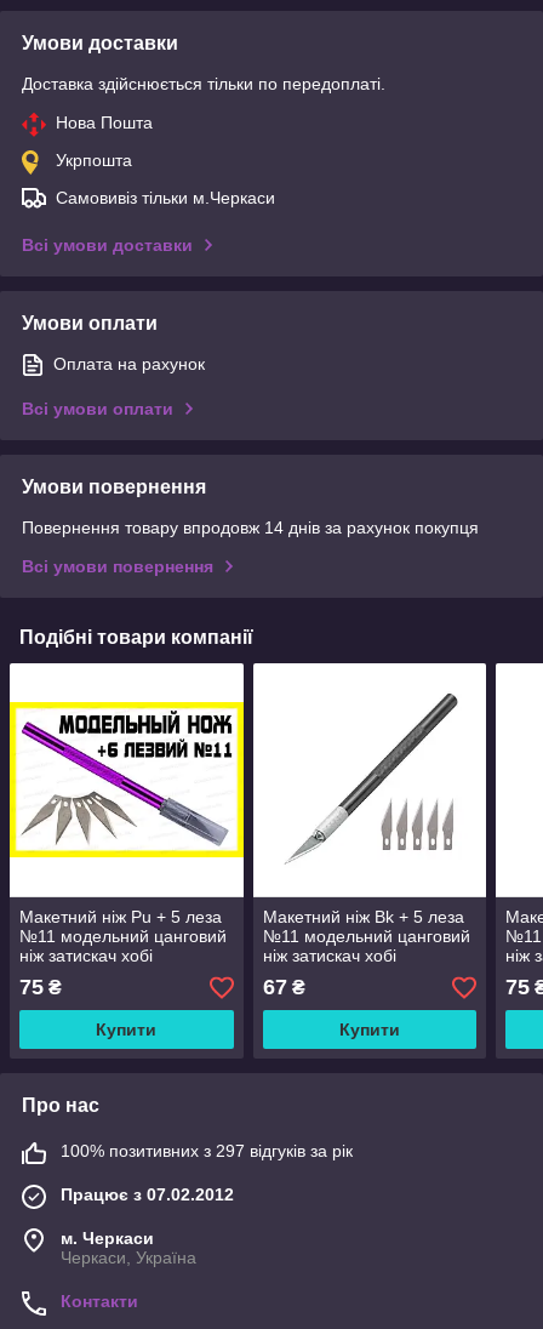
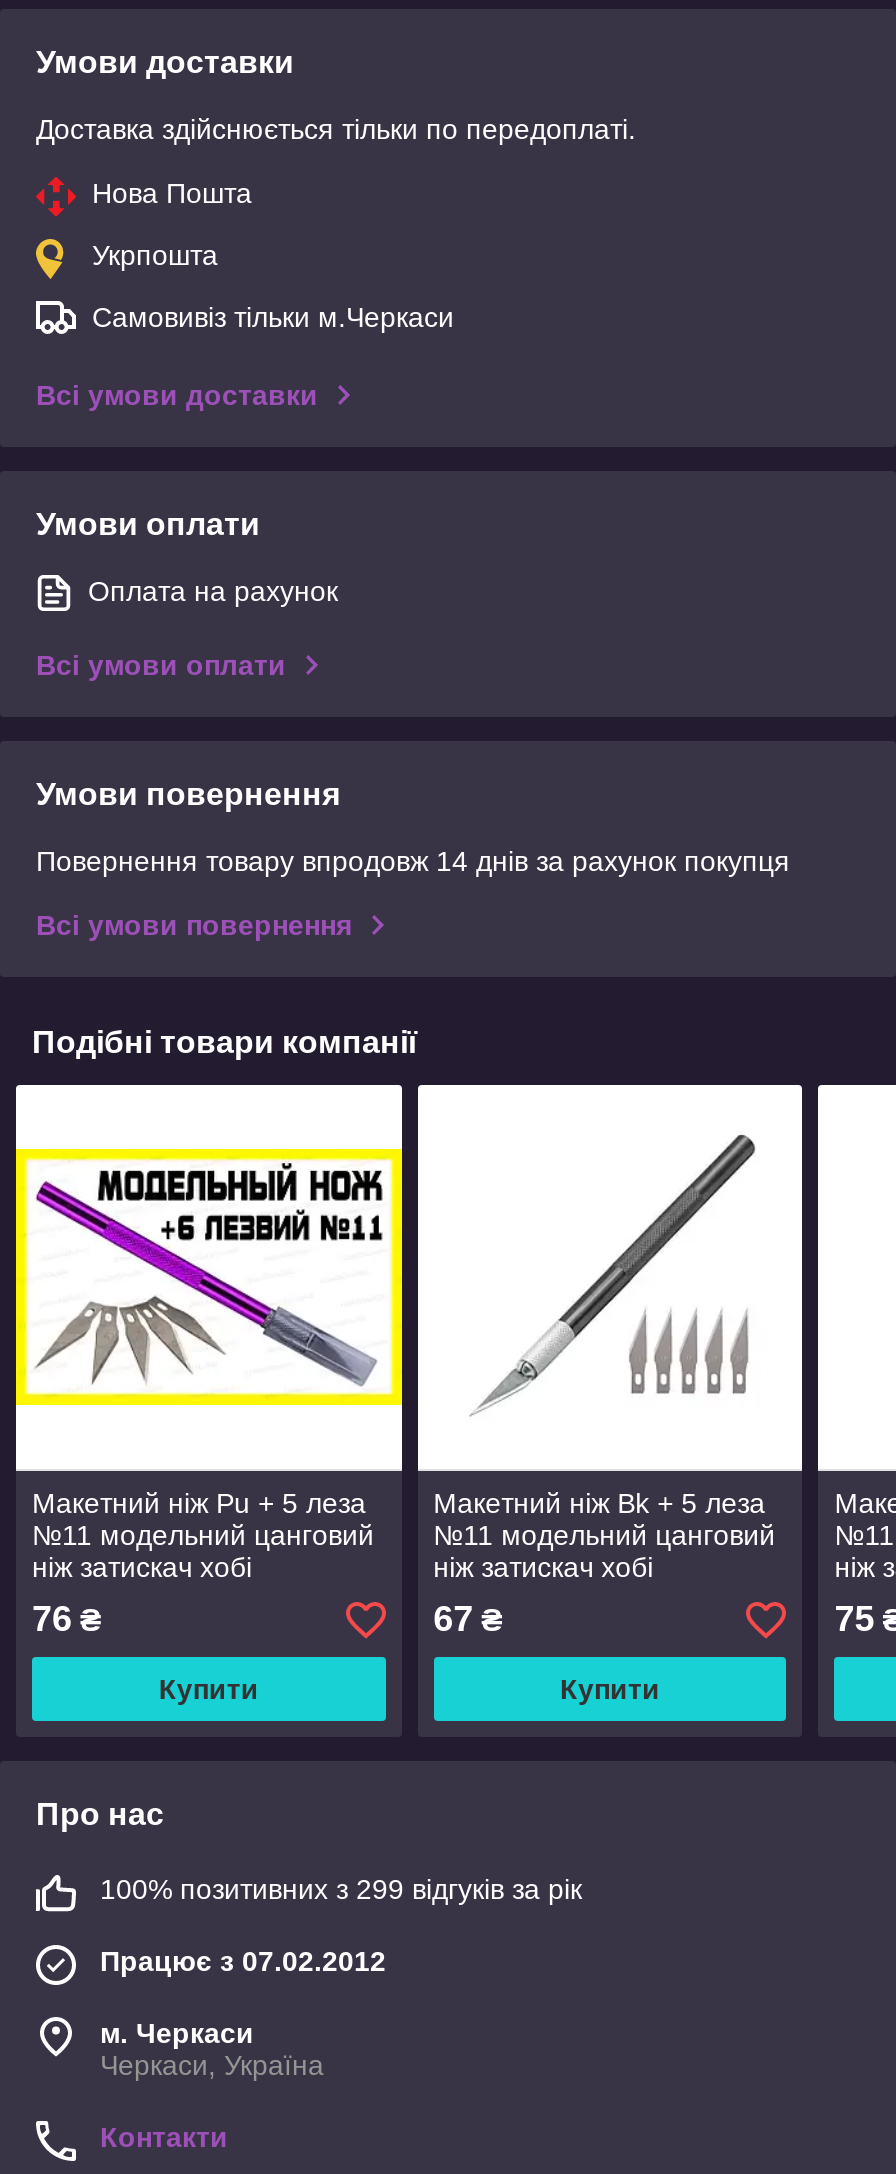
[19,976,62,1000] 75 ₴ -> [32,1600,102,1640] 76 ₴
[61,1142,353,1161] 100% позитивних з 297 відгуків за рік -> [100,1874,582,1906] 100% позитивних з 299 відгуків за рік

